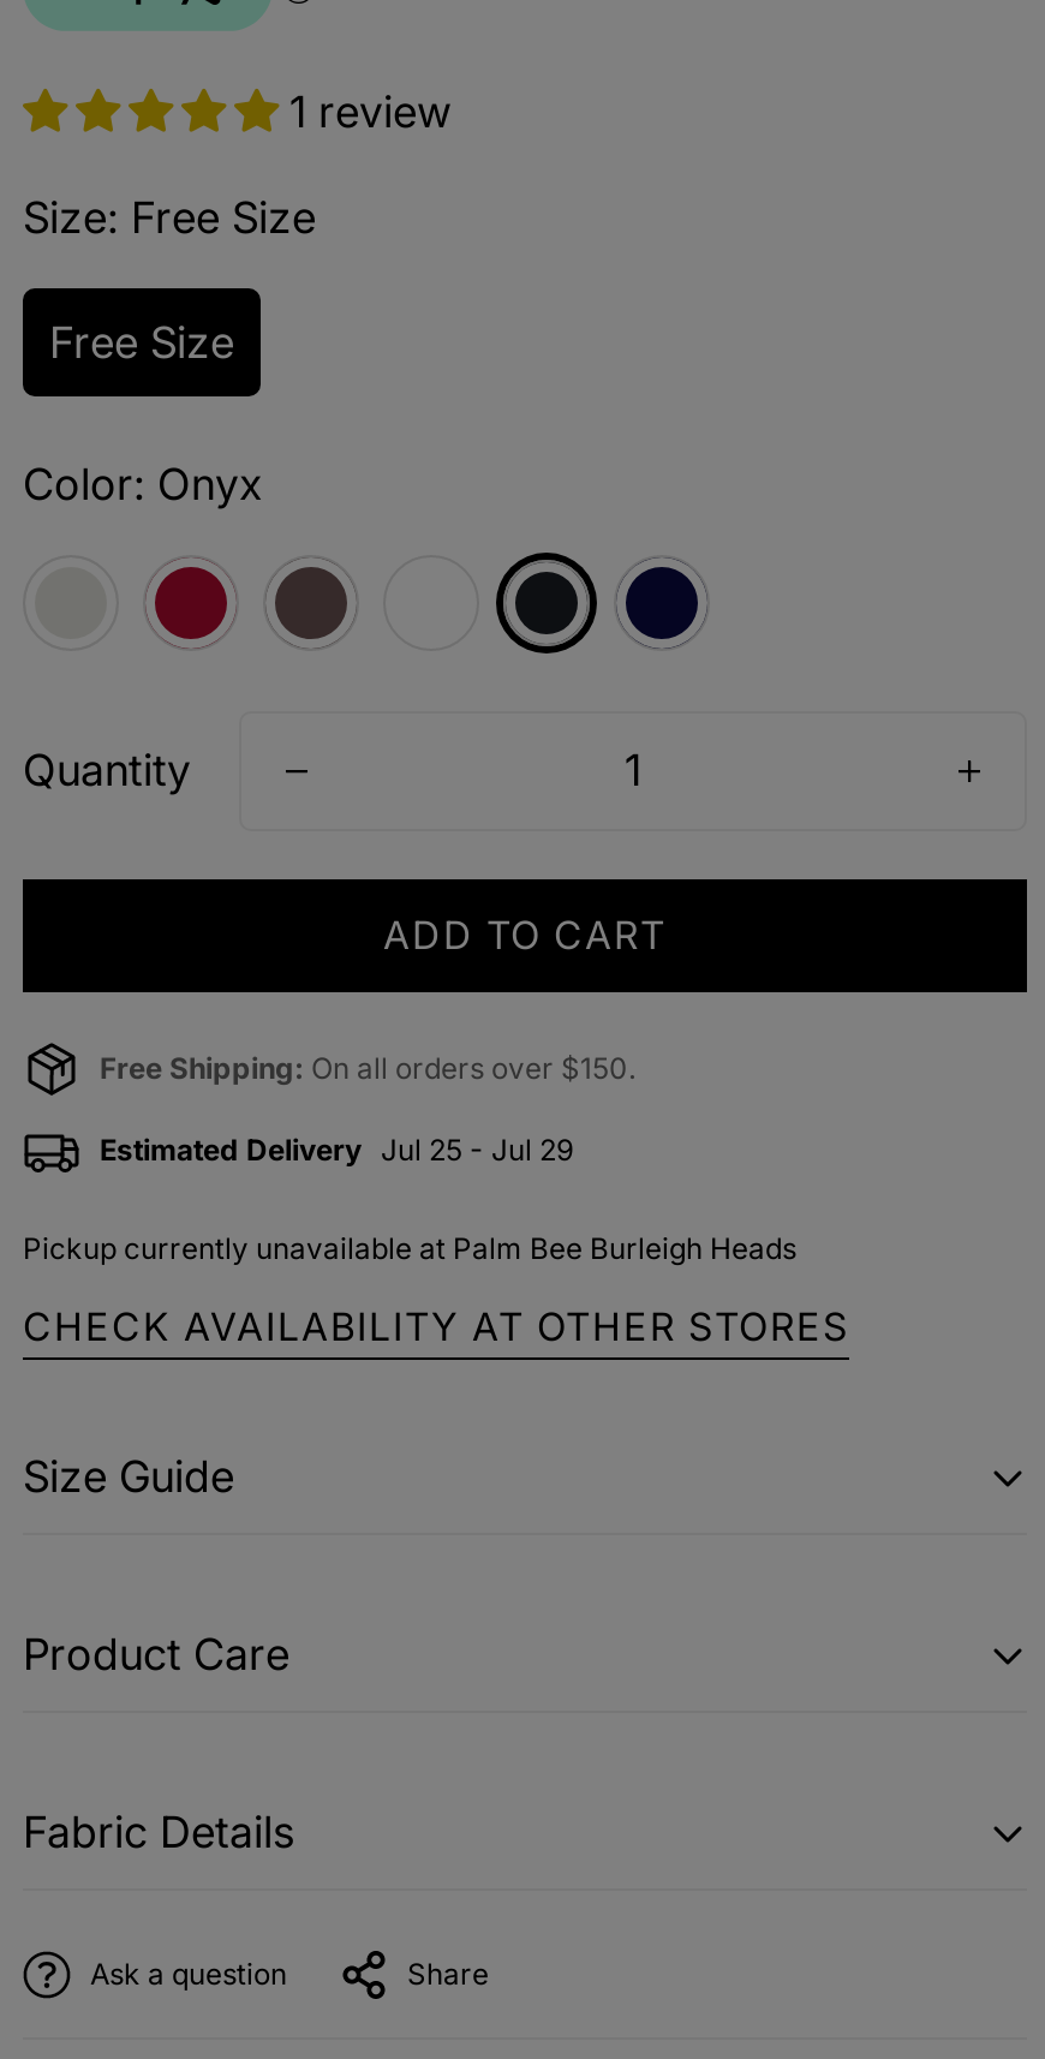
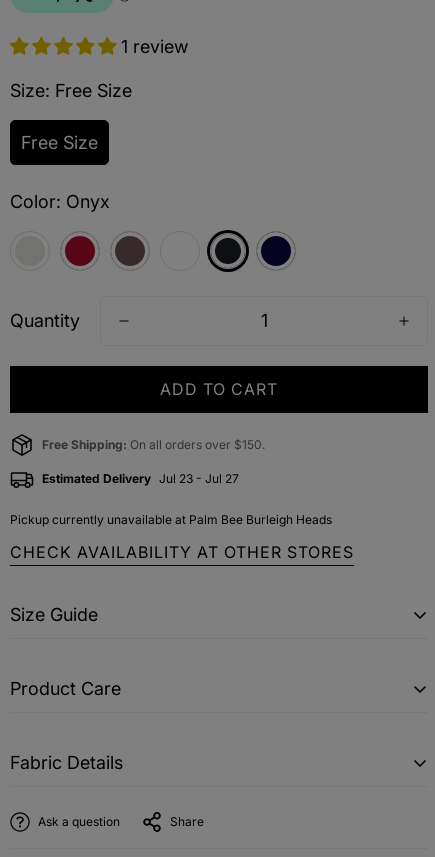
[100,1132,573,1168] Estimated Delivery Jul 25 - Jul 29 -> [42,471,239,486] Estimated Delivery Jul 23 - Jul 27

